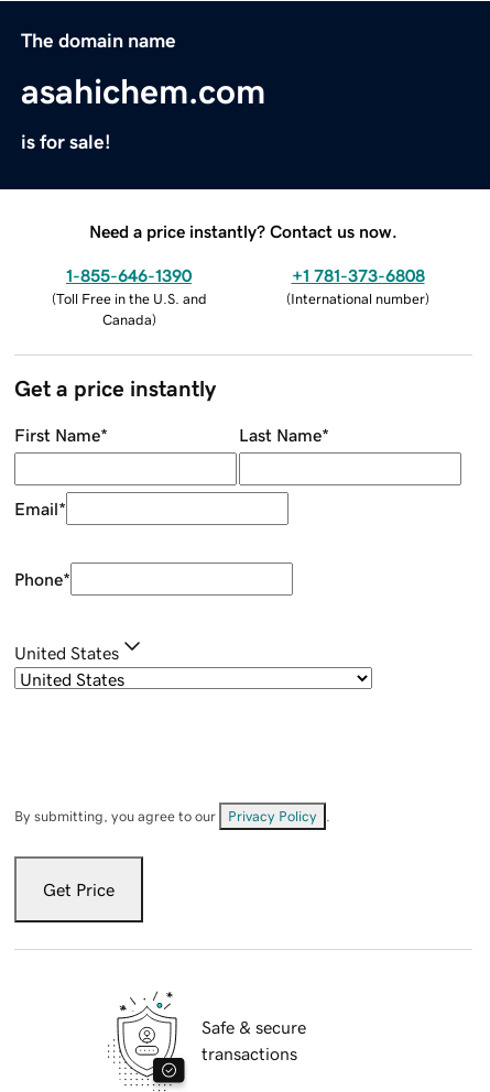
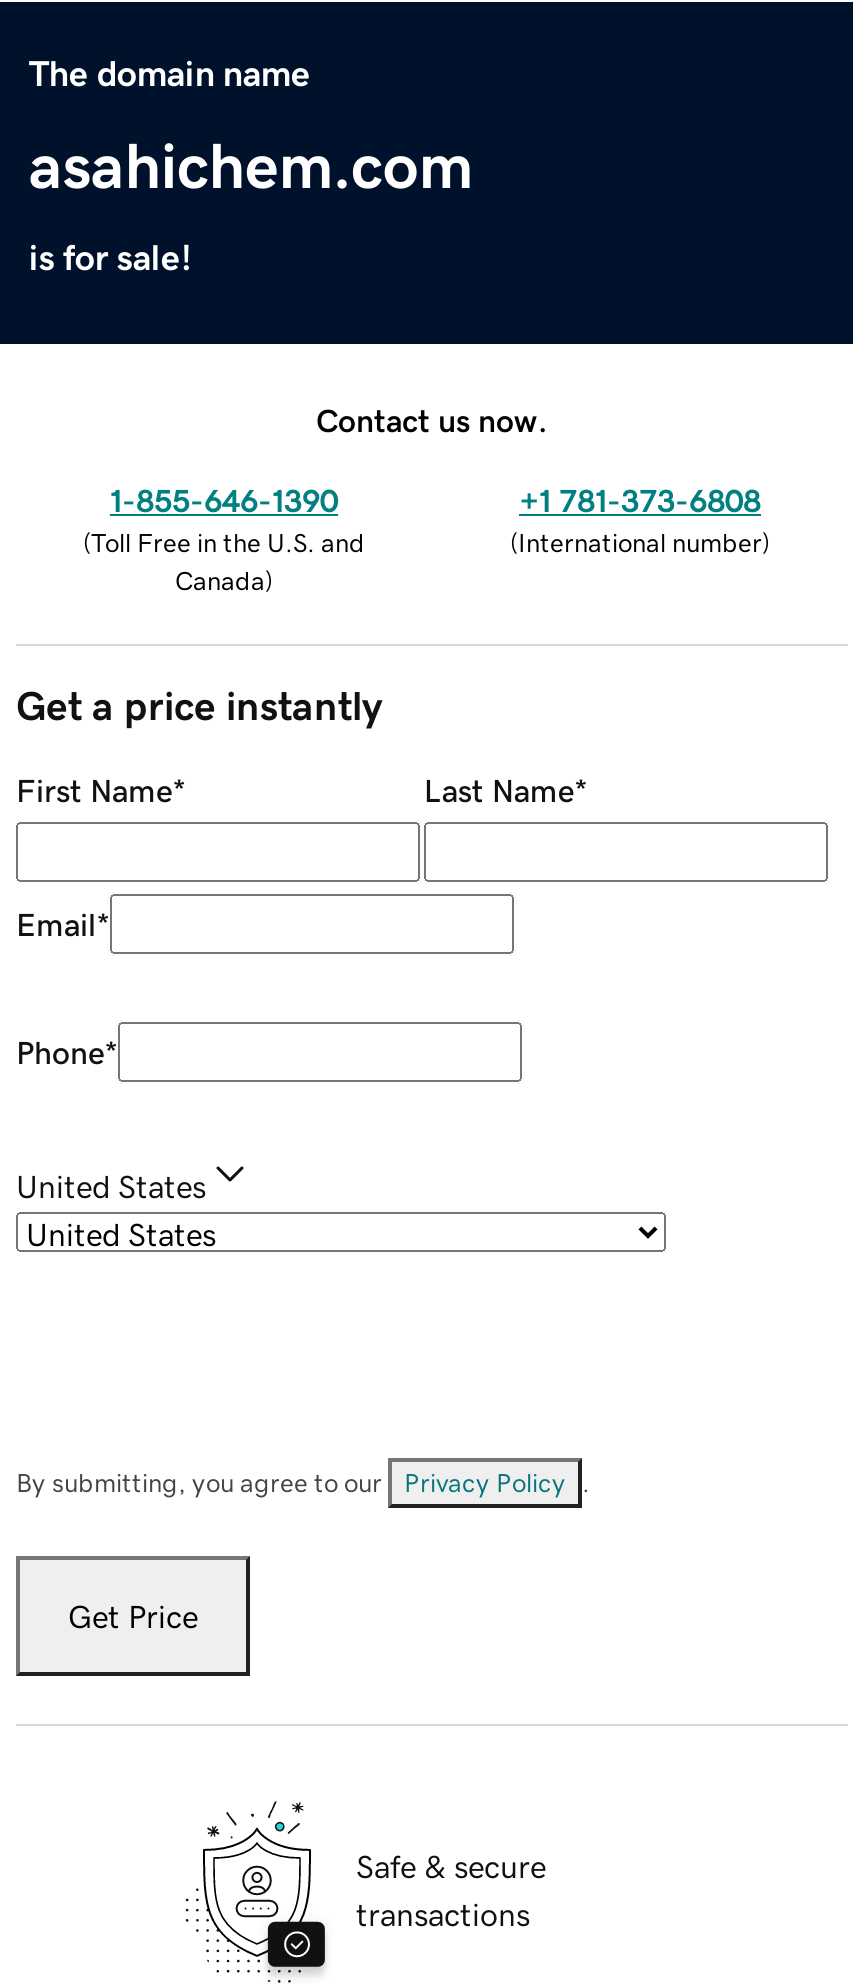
[89,222,398,240] Need a price instantly? Contact us now. -> [316,403,548,435] Contact us now.

